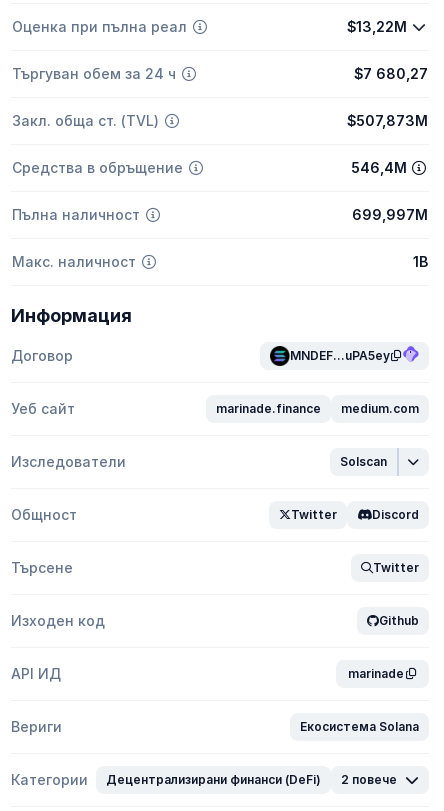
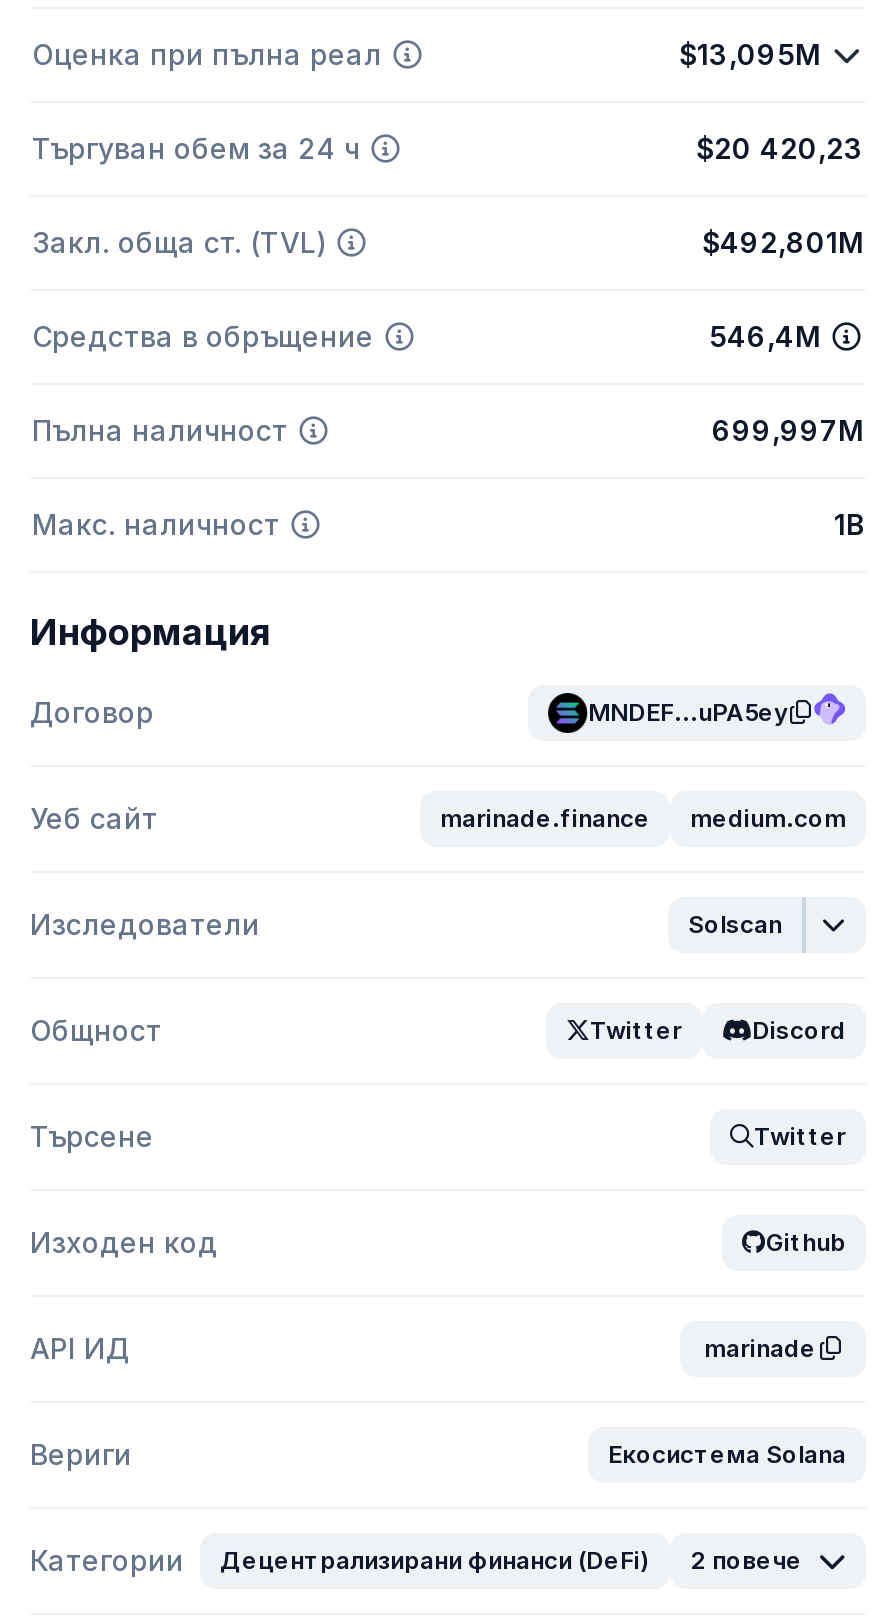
[346,18,406,35] $13,22M -> [679,37,821,71] $13,095M
[354,65,428,82] $7 680,27 -> [696,131,864,165] $20 420,23
[347,112,428,129] $507,873M -> [702,225,864,259] $492,801M

